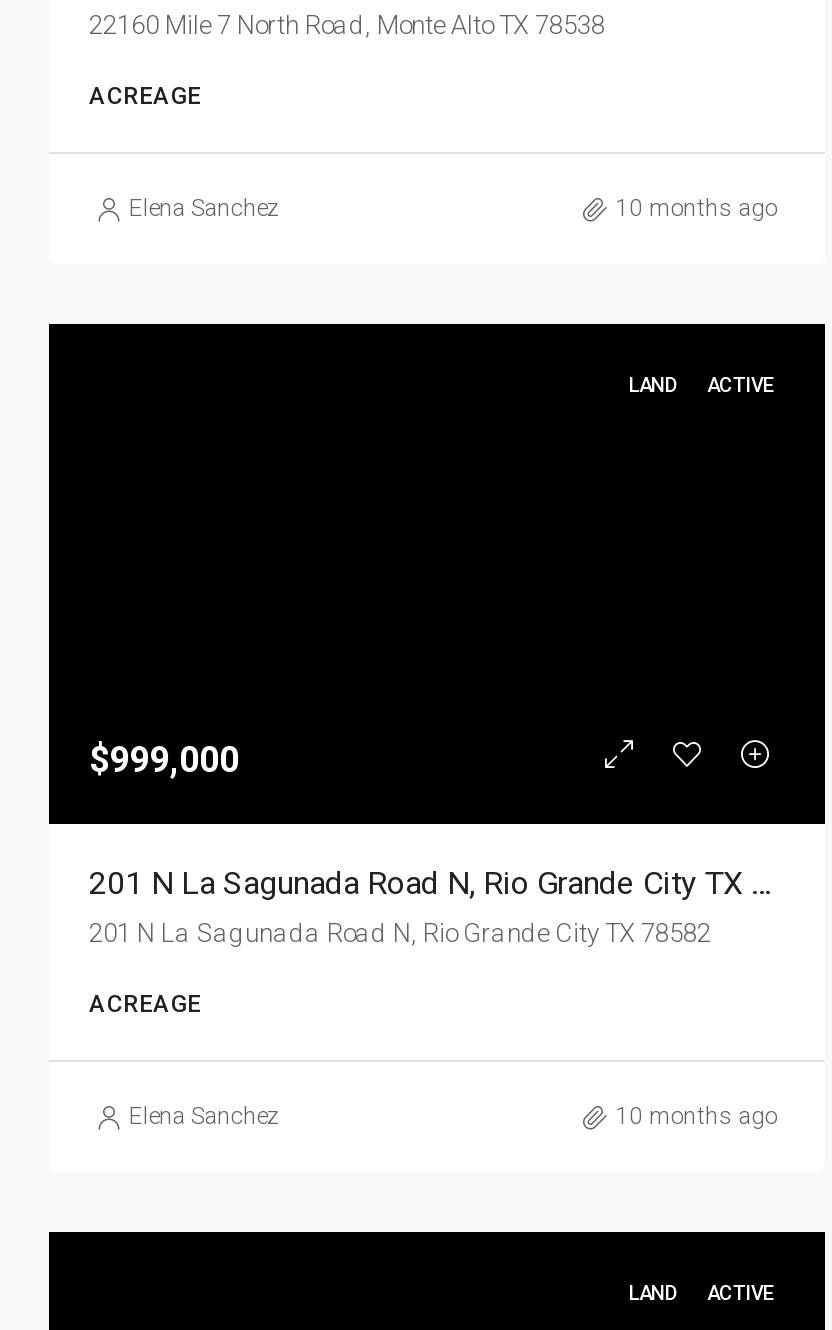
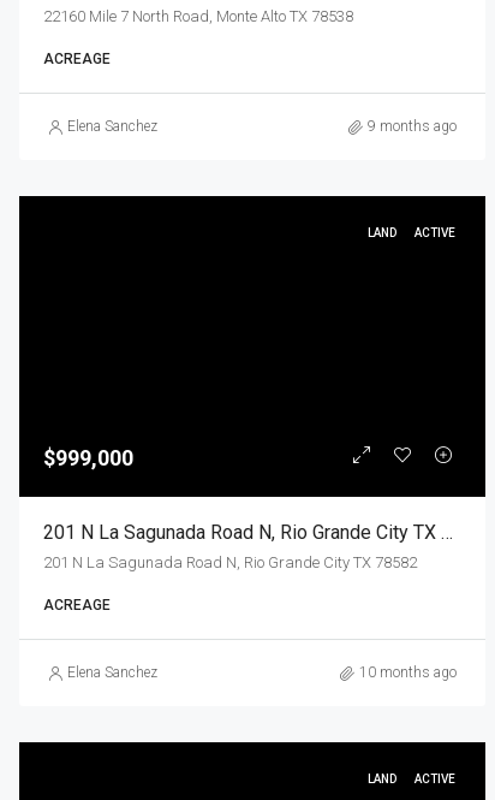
[615,194,777,222] 10 months ago -> [368,118,457,135] 9 months ago

